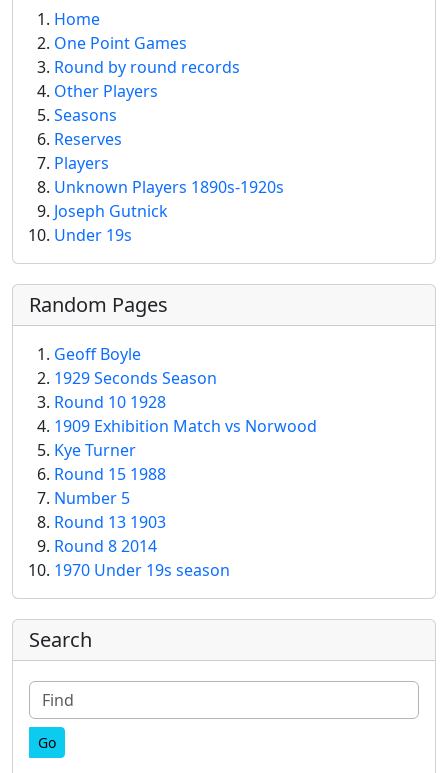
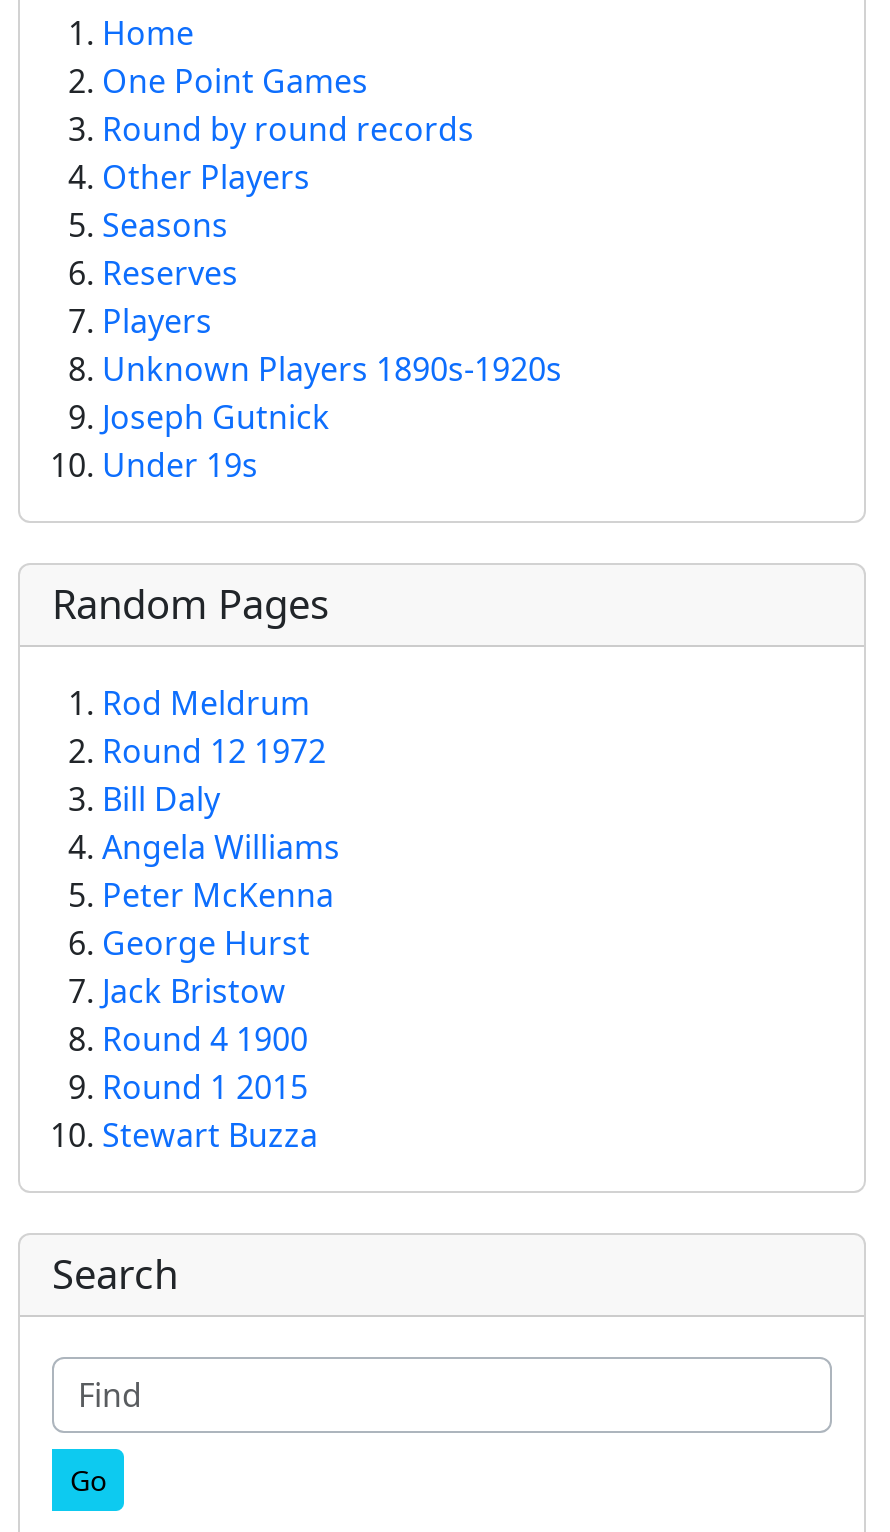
[54,343,317,581] Geoff Boyle | 1929 Seconds Season | Round 10 1928 | 1909 Exhibition Match vs Norwood | Kye Turner | Round 15 1988 | Number 5 | Round 13 1903 | Round 8 2014 | 1970 Under 19s season -> [102,682,340,1158] Rod Meldrum | Round 12 1972 | Bill Daly | Angela Williams | Peter McKenna | George Hurst | Jack Bristow | Round 4 1900 | Round 1 2015 | Stewart Buzza

